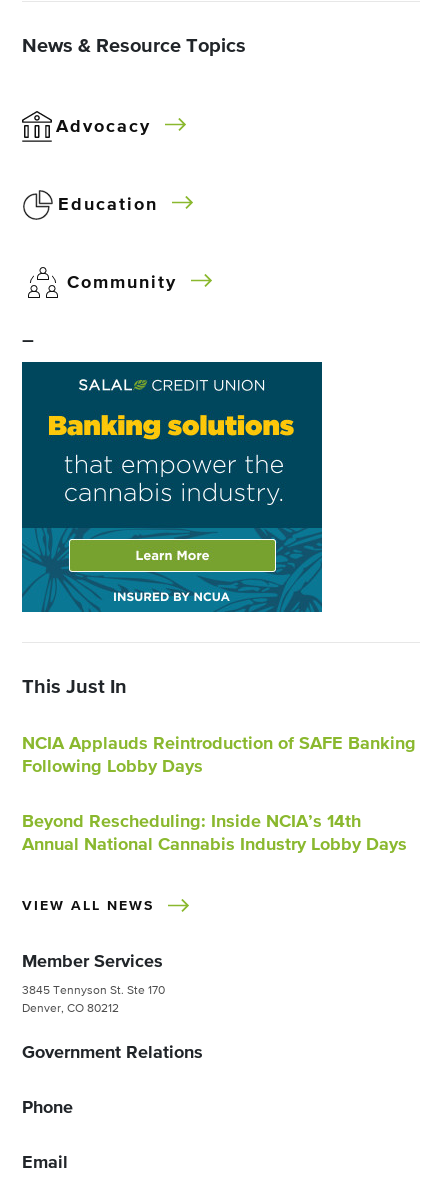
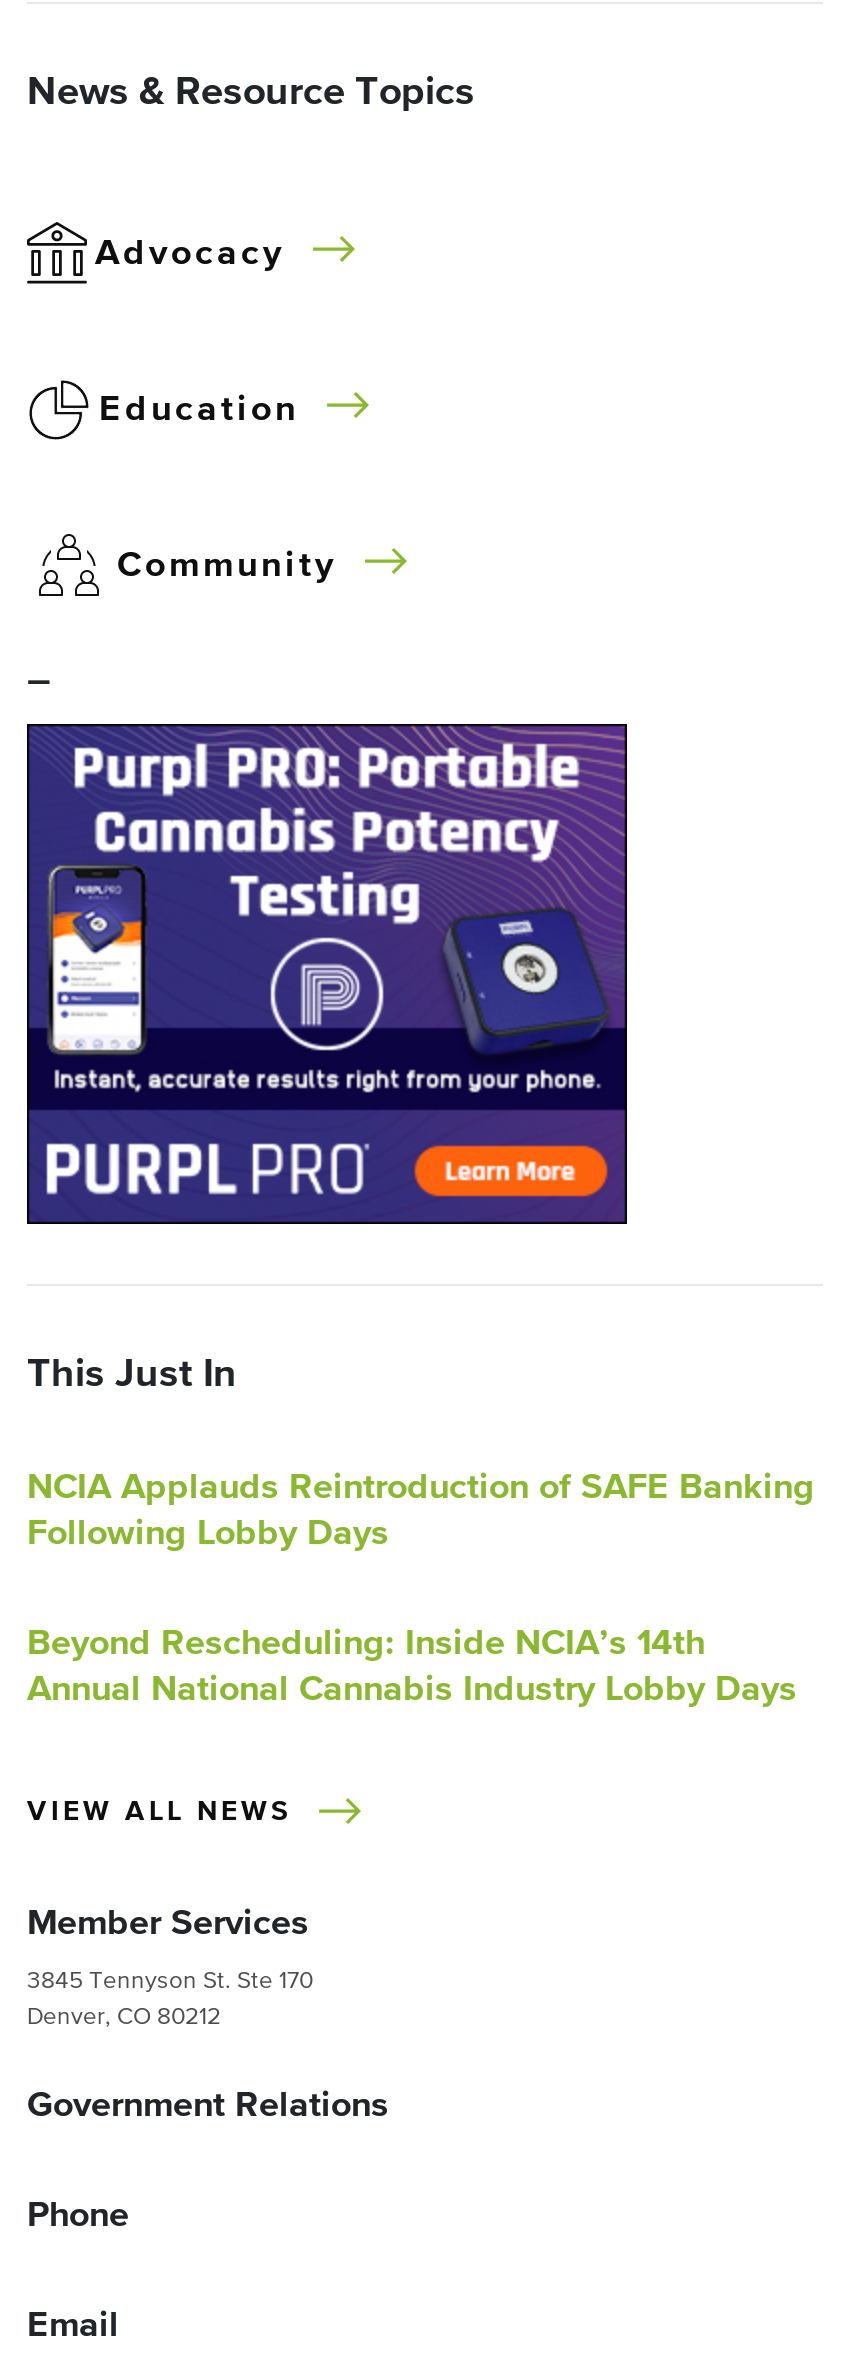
[21,362,323,613] [image] -> [25,724,629,1226] [image]

